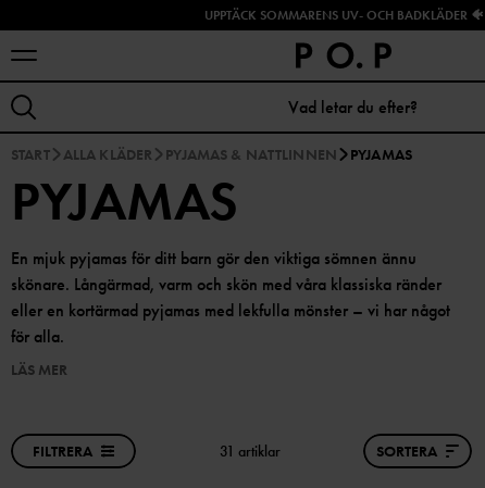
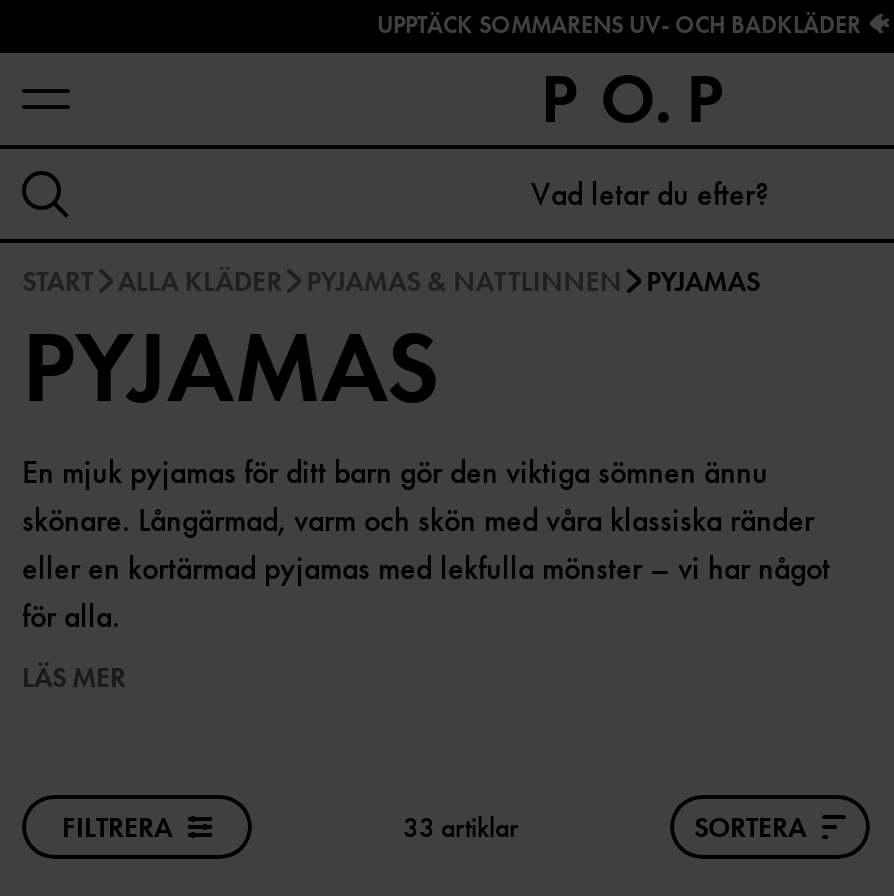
[219,441,280,461] 31 artiklar -> [403,809,519,845] 33 artiklar

